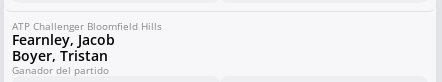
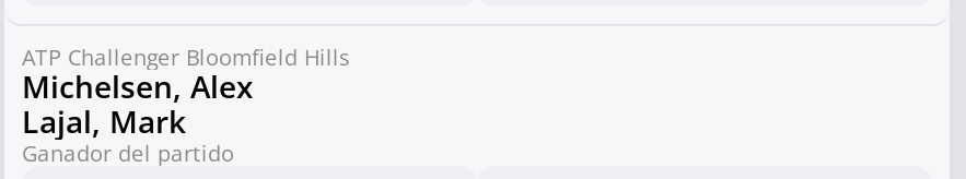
[12,30,115,65] Fearnley, Jacob | Boyer, Tristan -> [22,65,254,142] Michelsen, Alex | Lajal, Mark

